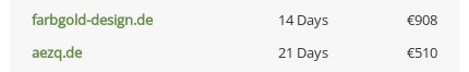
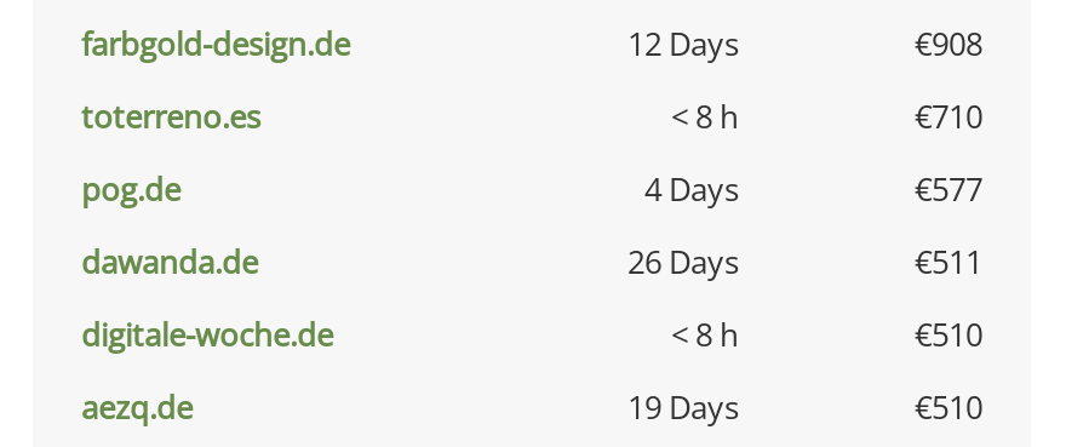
[278,10,328,29] 14 Days -> [627,22,739,65] 12 Days
none -> [81,94,982,356] toterreno.es | < 8 h | €710 | pog.de | 4 Days | €577 | dawanda.de | 26 Days | €511 | digitale-woche.de | < 8 h | €510
[278,43,328,62] 21 Days -> [627,385,739,429] 19 Days

